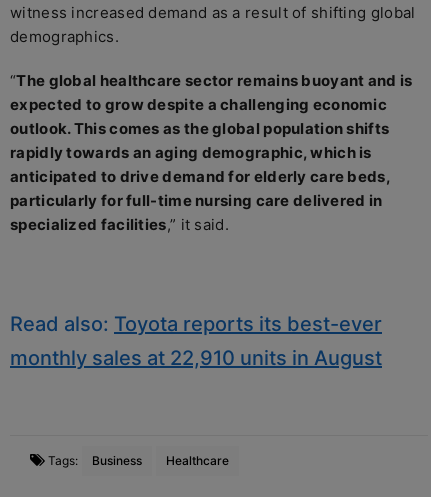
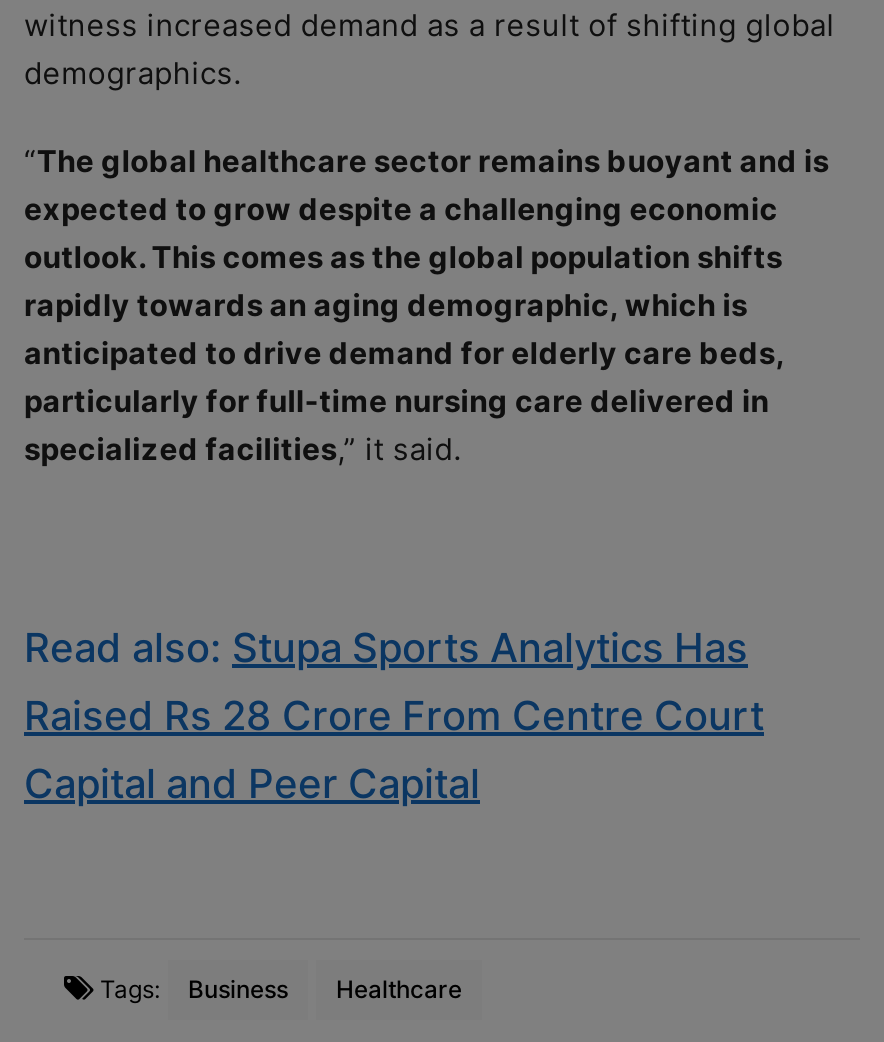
[10,312,382,370] Read also: Toyota reports its best-ever | monthly sales at 22,910 units in August -> [24,624,764,808] Read also: Stupa Sports Analytics Has | Raised Rs 28 Crore From Centre Court | Capital and Peer Capital

